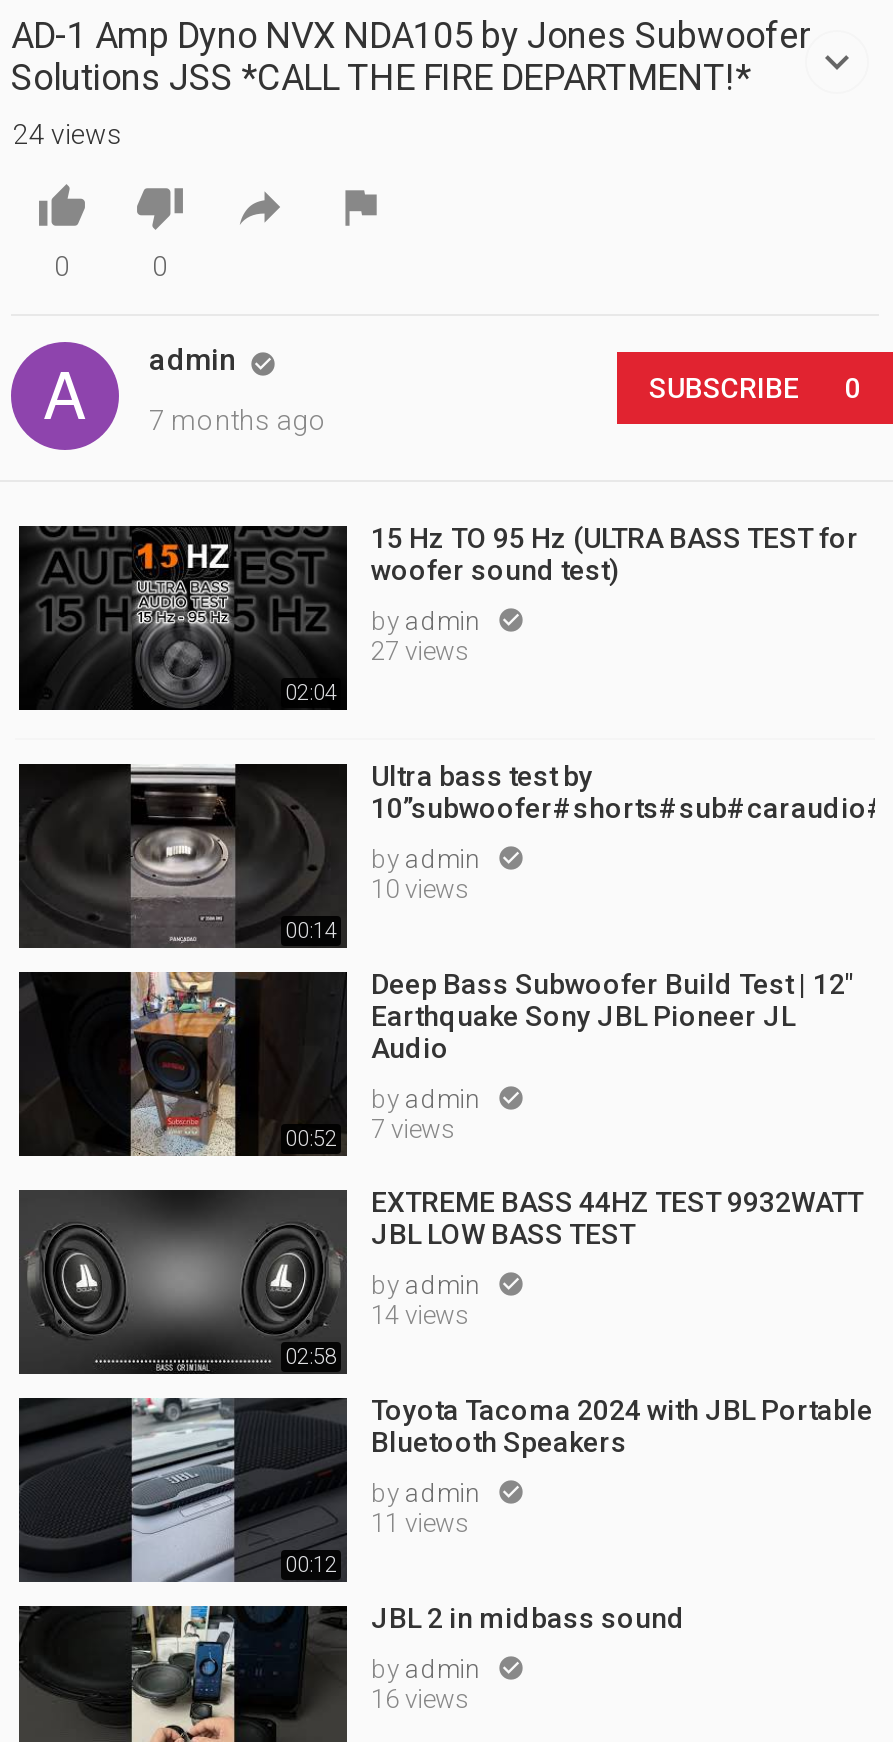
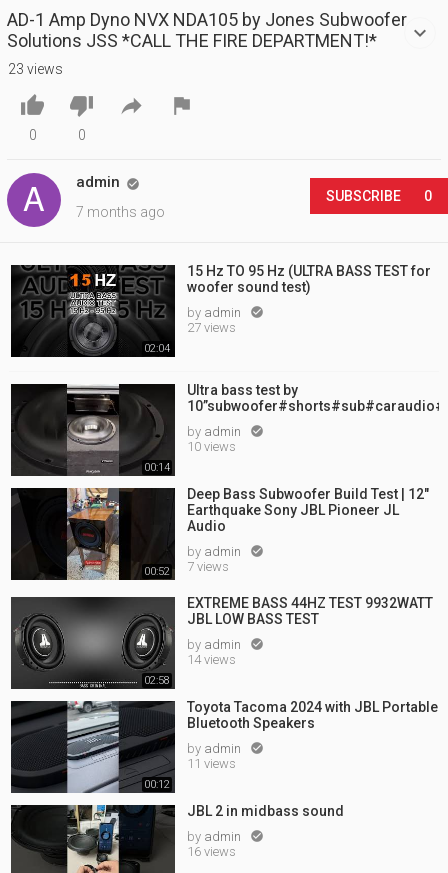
[13,118,123,150] 24 views -> [8,61,63,77] 23 views

